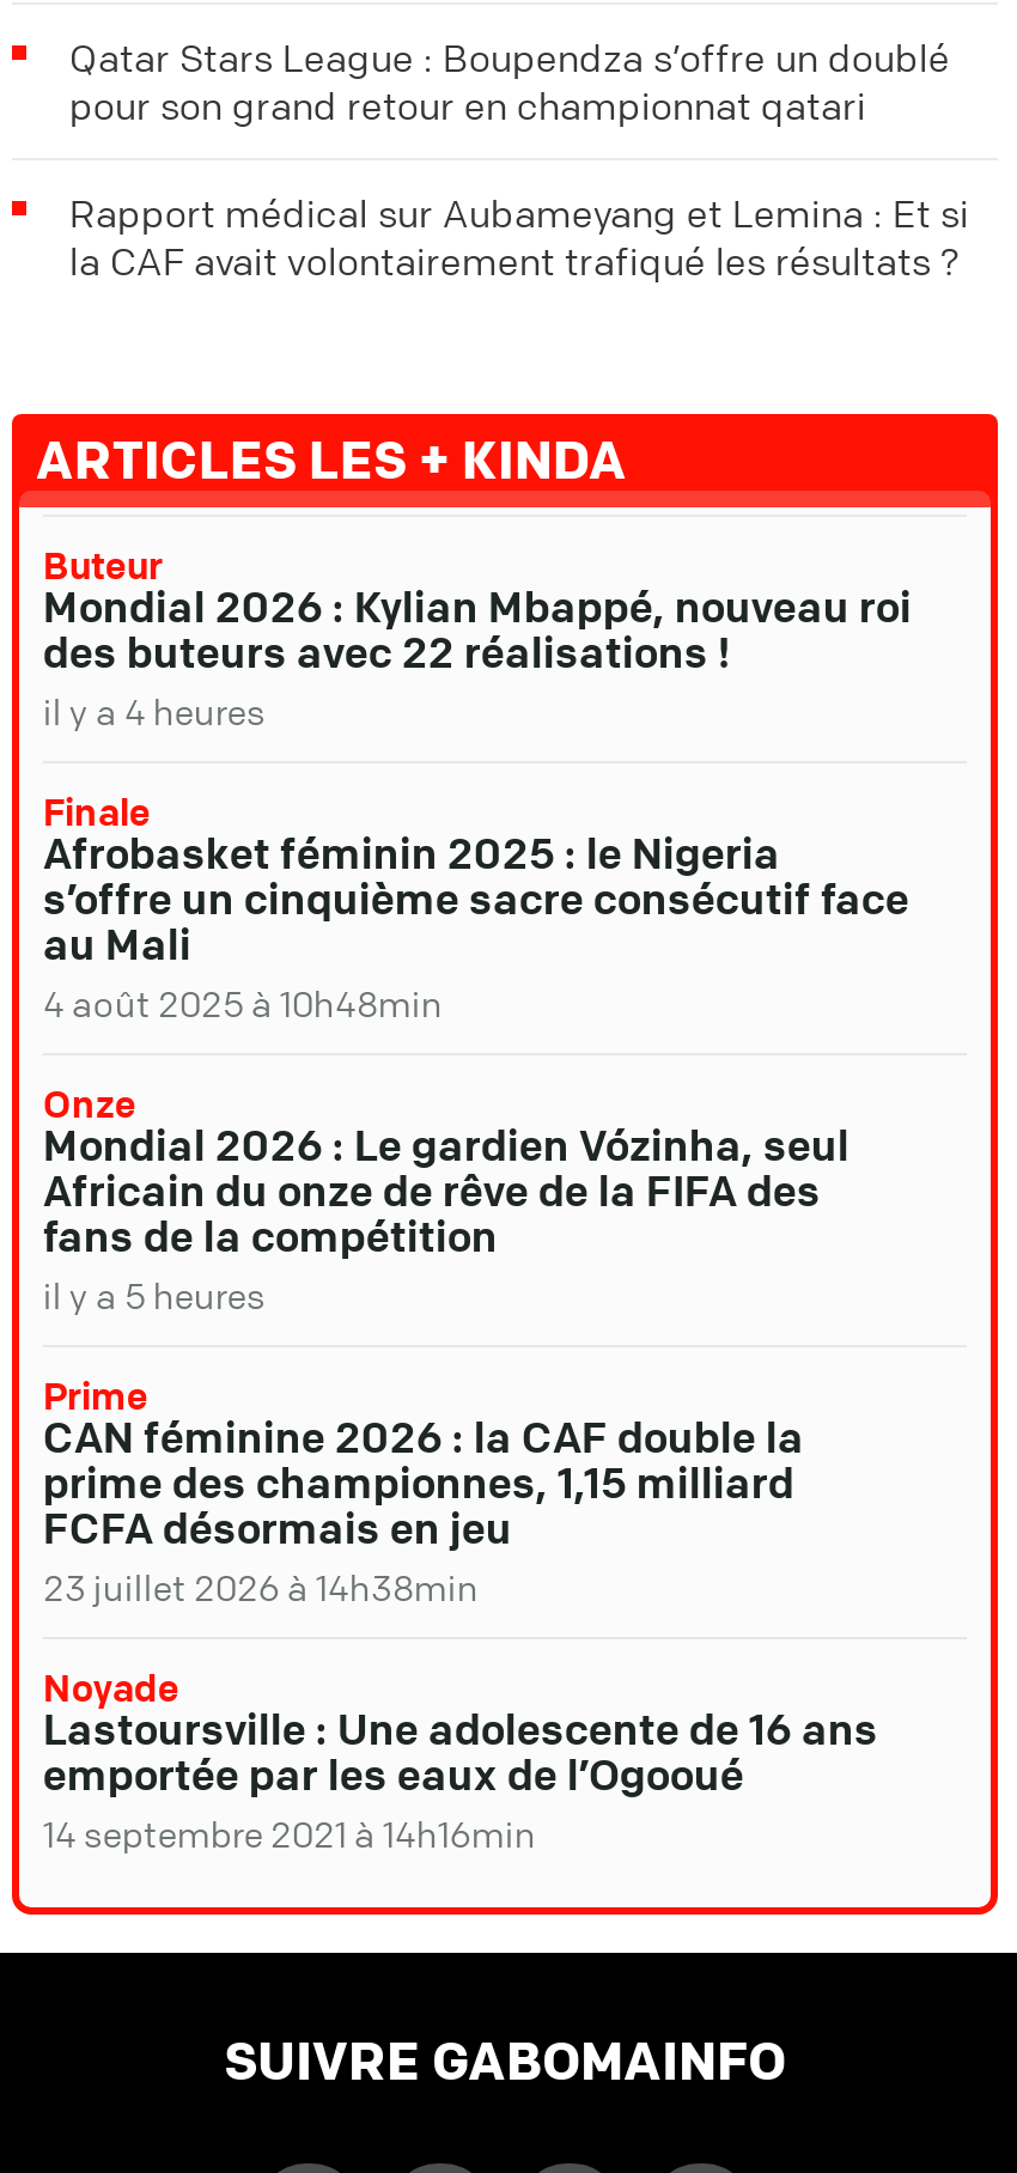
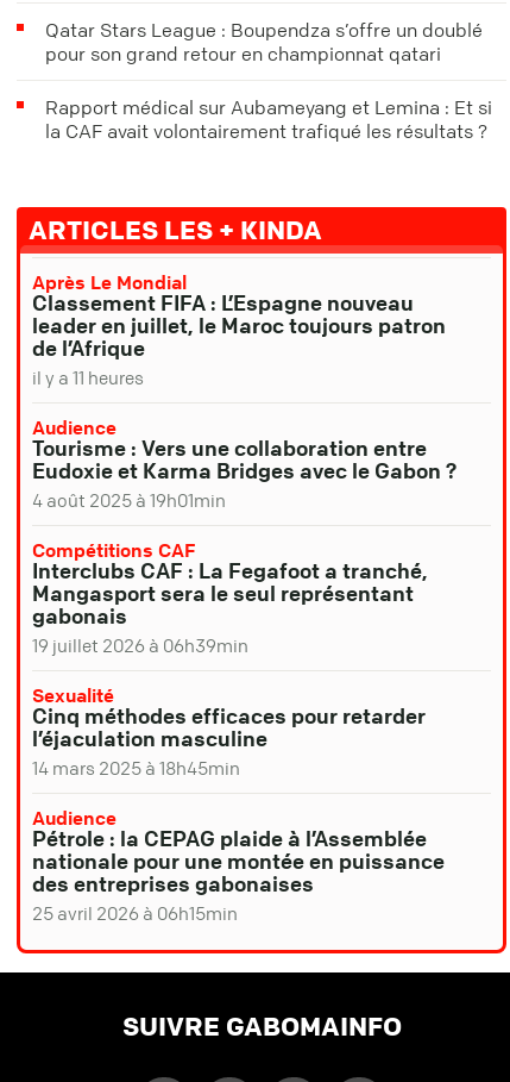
[43,540,911,734] Buteur | Mondial 2026 : Kylian Mbappé, nouveau roi | des buteurs avec 22 réalisations ! | il y a 4 heures -> [32,270,446,389] Après Le Mondial | Classement FIFA : L’Espagne nouveau | leader en juillet, le Maroc toujours patron | de l’Afrique | il y a 11 heures
[43,786,909,1025] Finale | Afrobasket féminin 2025 : le Nigeria | s’offre un cinquième sacre consécutif face | au Mali | 4 août 2025 à 10h48min -> [32,415,456,511] Audience | Tourisme : Vers une collaboration entre | Eudoxie et Karma Bridges avec le Gabon ? | 4 août 2025 à 19h01min
[43,1078,849,1317] Onze | Mondial 2026 : Le gardien Vózinha, seul | Africain du onze de rêve de la FIFA des | fans de la compétition | il y a 5 heures -> [32,537,428,656] Compétitions CAF | Interclubs CAF : La Fegafoot a tranché, | Mangasport sera le seul représentant | gabonais | 19 juillet 2026 à 06h39min
[43,1370,804,1609] Prime | CAN féminine 2026 : la CAF double la | prime des championnes, 1,15 milliard | FCFA désormais en jeu | 23 juillet 2026 à 14h38min -> [32,683,425,779] Sexualité | Cinq méthodes efficaces pour retarder | l’éjaculation masculine | 14 mars 2025 à 18h45min
[43,1662,878,1856] Noyade | Lastoursville : Une adolescente de 16 ans | emportée par les eaux de l’Ogooué | 14 septembre 2021 à 14h16min -> [32,805,444,924] Audience | Pétrole : la CEPAG plaide à l’Assemblée | nationale pour une montée en puissance | des entreprises gabonaises | 25 avril 2026 à 06h15min

